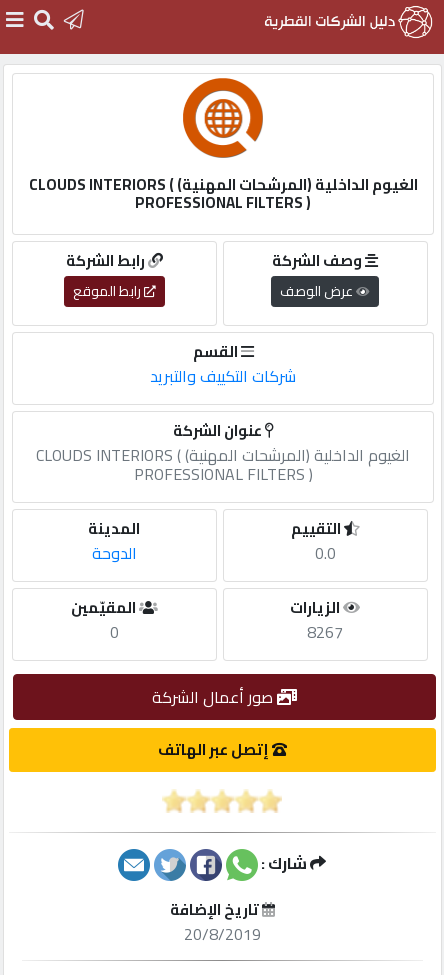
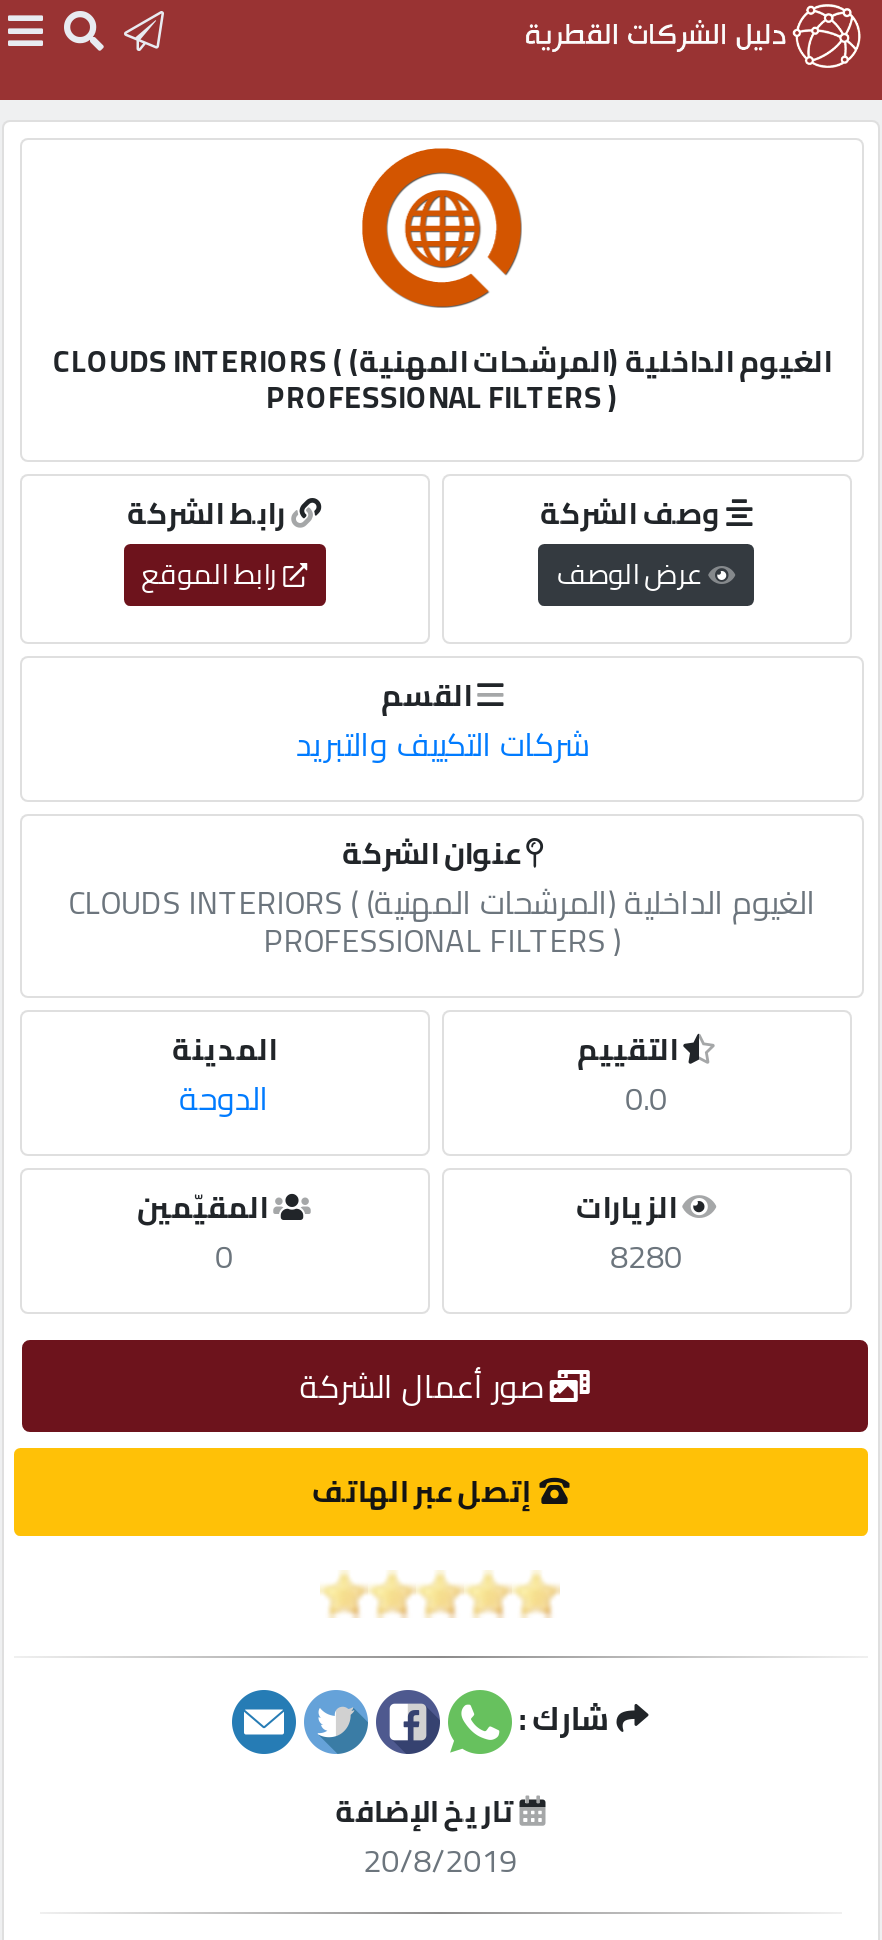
[307,616,343,646] 8267 -> [610,1225,682,1285] 8280

